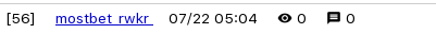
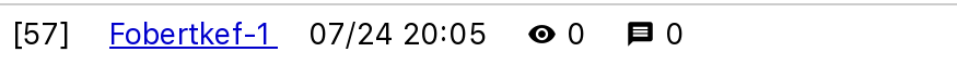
[5,9,356,26] [56] mostbet_rwkr 07/22 05:04 0 0 -> [11,16,685,50] [57] Fobertkef-1 07/24 20:05 0 0

